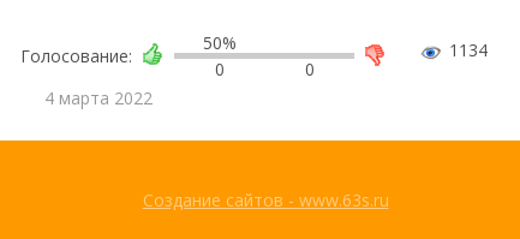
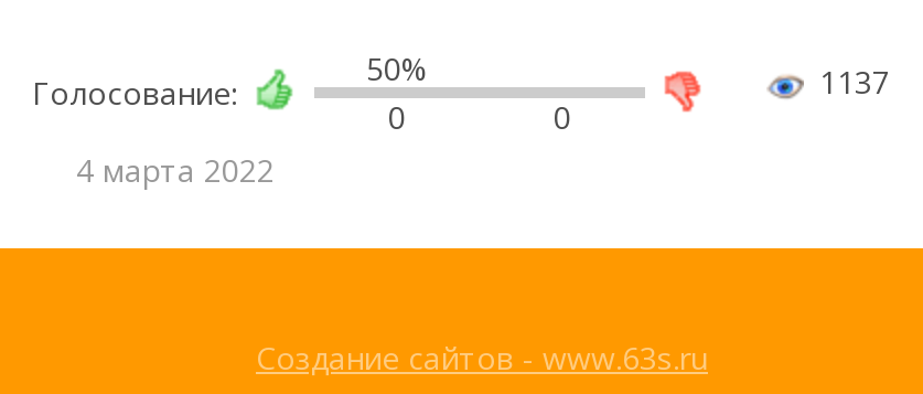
[449,38,488,61] 1134 -> [819,61,890,103] 1137

